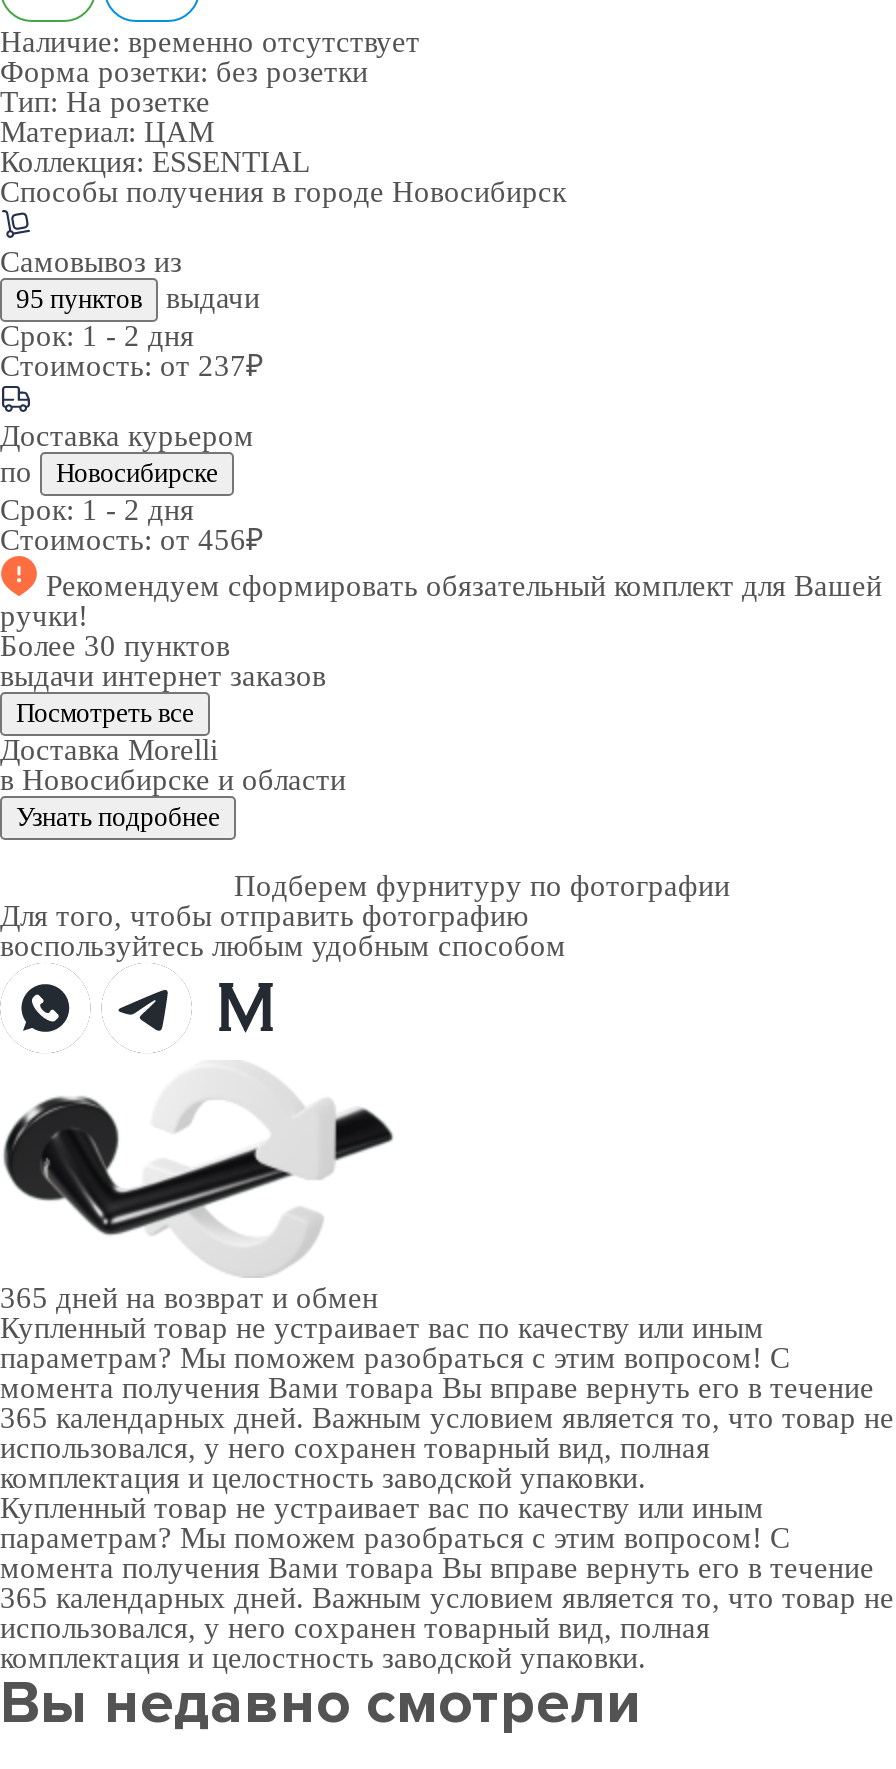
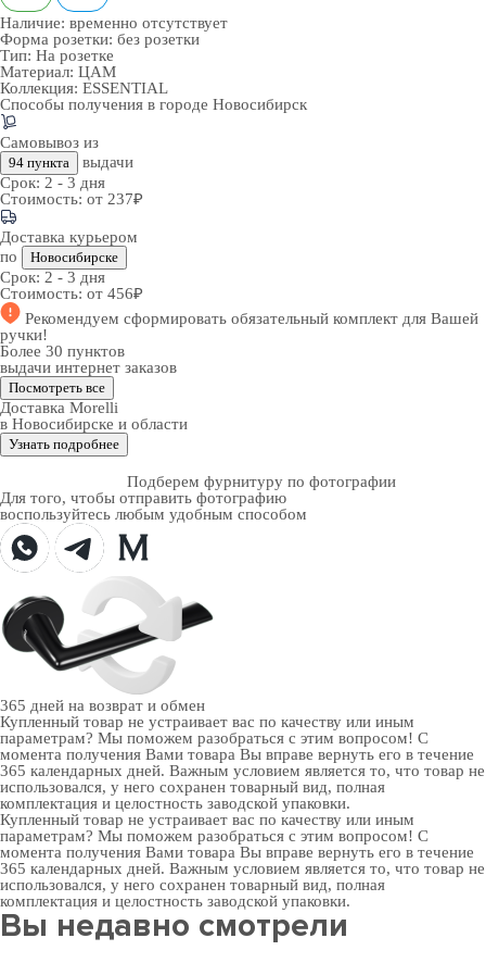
[16,282,260,314] 95 пунктов выдачи -> [9,153,133,171] 94 пункта выдачи
[0,320,194,352] Срок:1 - 2 дня -> [0,174,105,191] Срок:2 - 3 дня
[0,494,194,526] Срок:1 - 2 дня -> [0,268,105,286] Срок:2 - 3 дня

